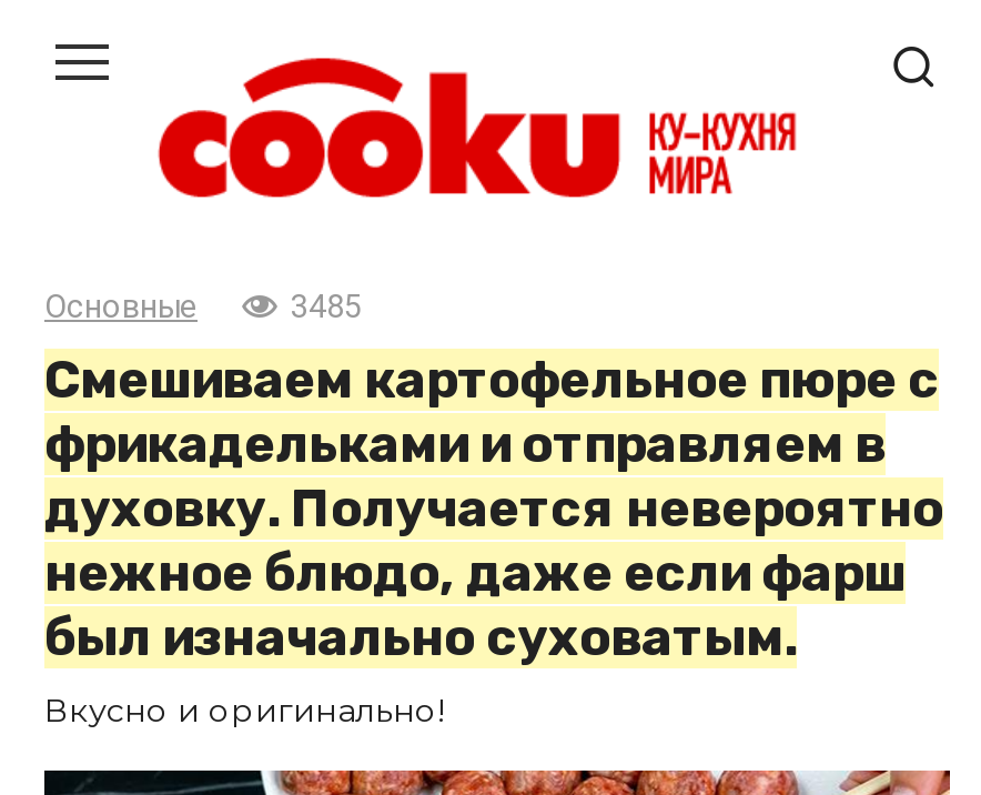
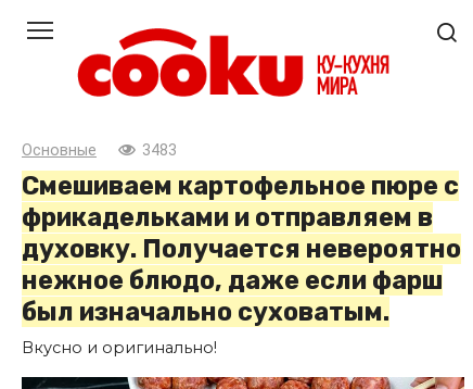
[291,288,362,326] 3485 -> [142,141,177,159] 3483

